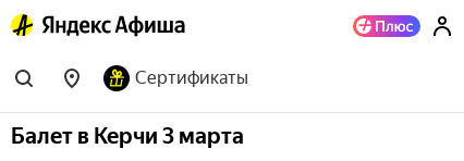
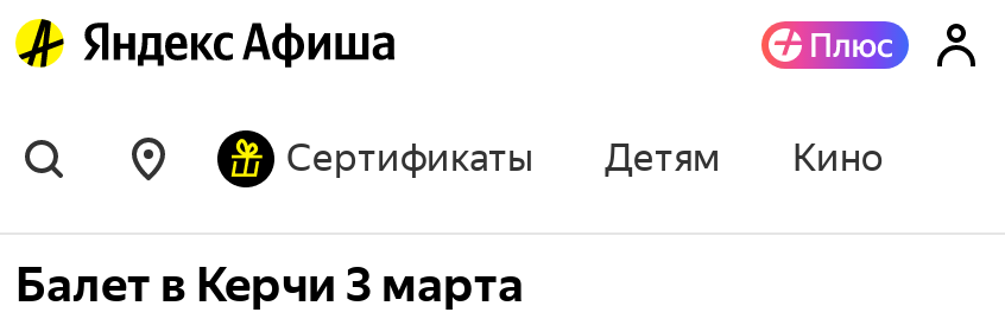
none -> [605,135,883,180] Детям | Кино

